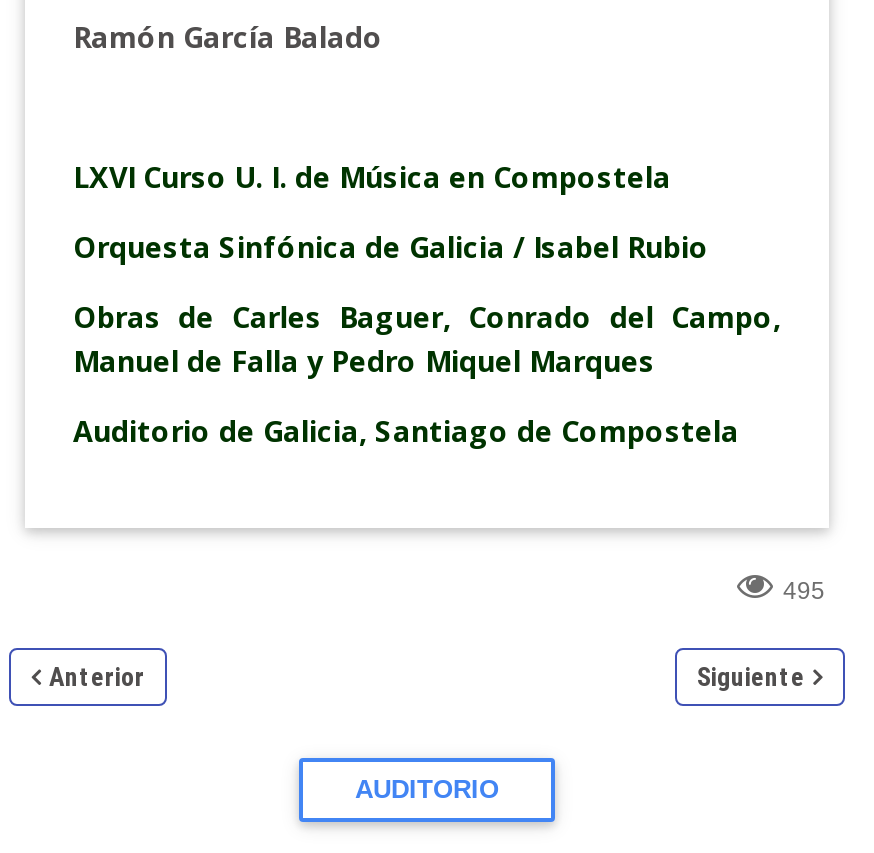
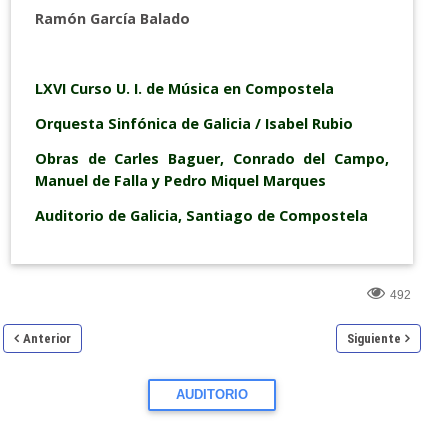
[783,576,825,604] 495 -> [390,288,411,302] 492

